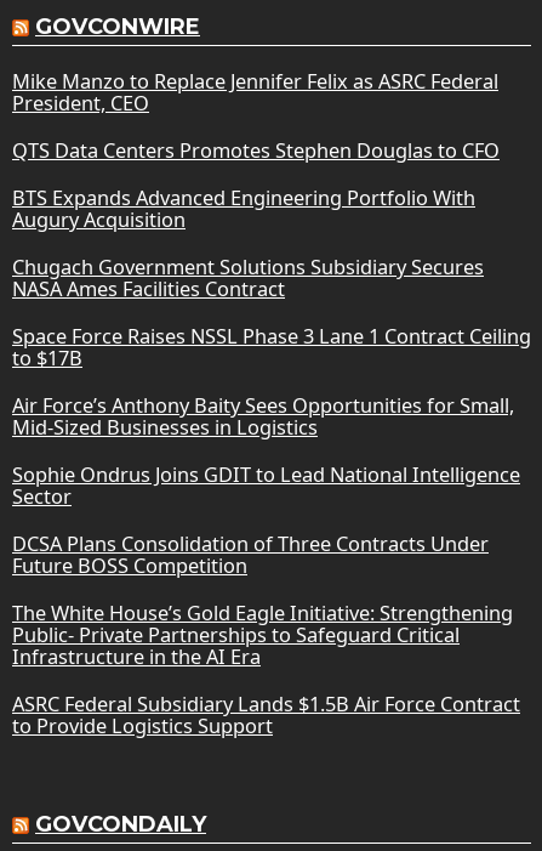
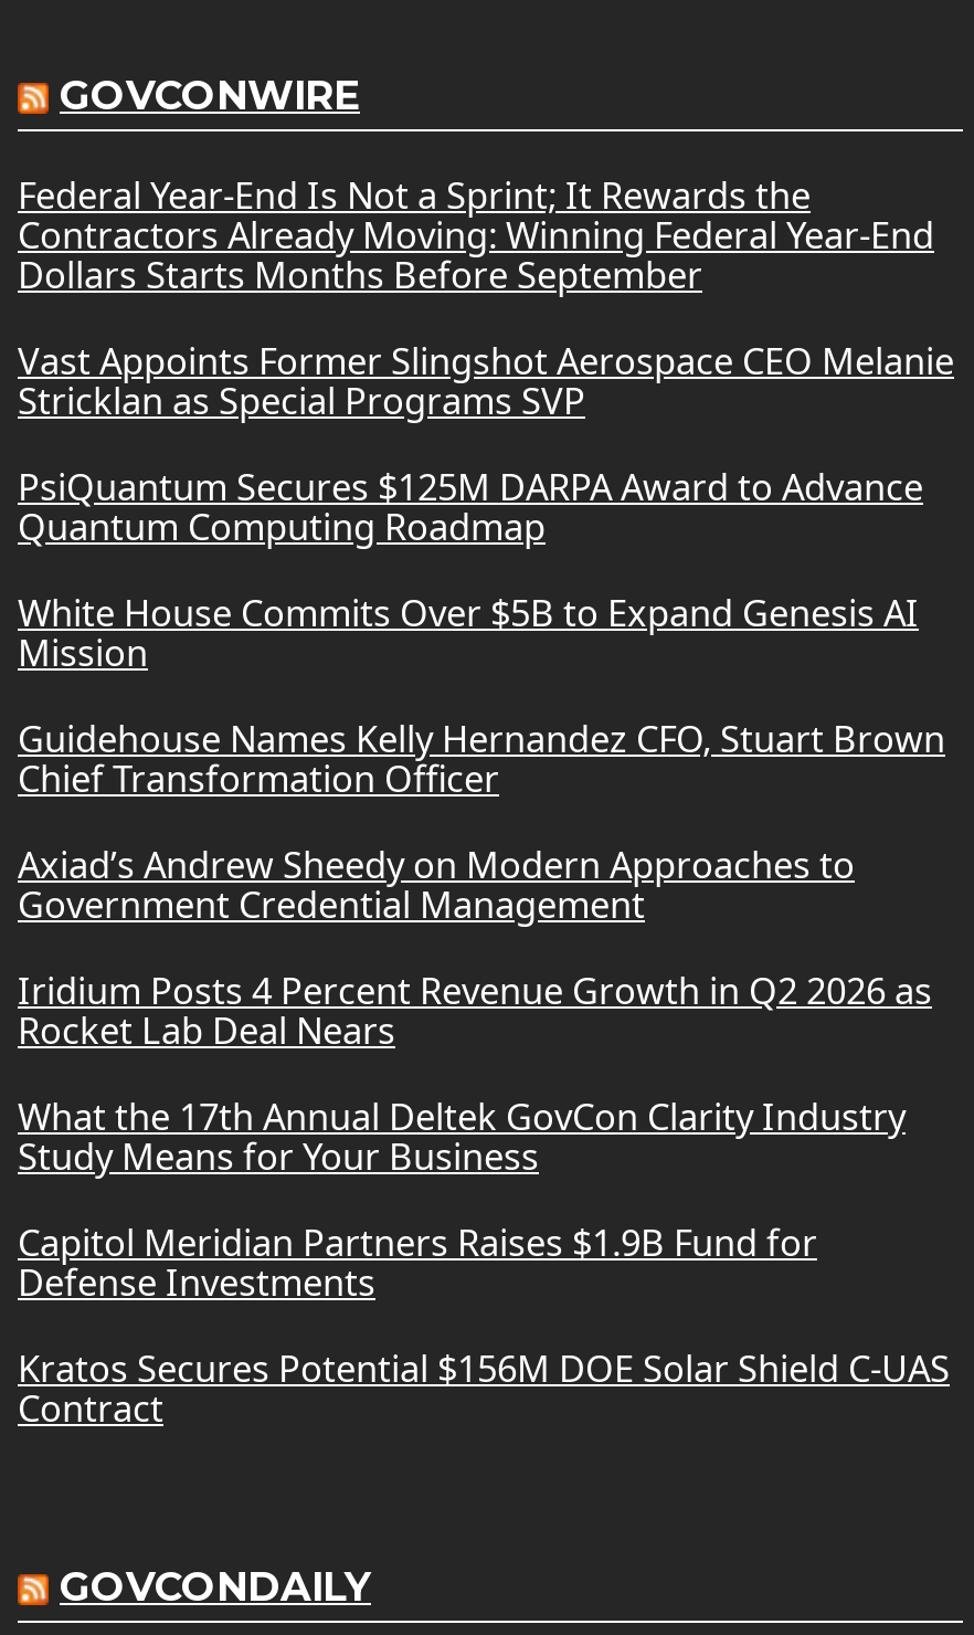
[12,68,498,116] Mike Manzo to Replace Jennifer Felix as ASRC Federal | President, CEO -> [18,171,934,299] Federal Year-End Is Not a Sprint; It Rewards the | Contractors Already Moving: Winning Federal Year-End | Dollars Starts Months Before September
[12,137,500,164] QTS Data Centers Promotes Stephen Douglas to CFO -> [18,337,954,425] Vast Appoints Former Slingshot Aerospace CEO Melanie | Stricklan as Special Programs SVP
[12,184,475,233] BTS Expands Advanced Engineering Portfolio With | Augury Acquisition -> [18,463,923,551] PsiQuantum Secures $125M DARPA Award to Advance | Quantum Computing Roadmap
[12,254,484,302] Chugach Government Solutions Subsidiary Secures | NASA Ames Facilities Contract -> [18,589,919,677] White House Commits Over $5B to Expand Genesis AI | Mission
[12,323,531,371] Space Force Raises NSSL Phase 3 Lane 1 Contract Ceiling | to $17B -> [18,715,945,803] Guidehouse Names Kelly Hernandez CFO, Stuart Brown | Chief Transformation Officer
[12,392,514,441] Air Force’s Anthony Baity Sees Opportunities for Small, | Mid-Sized Businesses in Logistics -> [18,840,855,929] Axiad’s Andrew Sheedy on Modern Approaches to | Government Credential Management
[12,461,520,510] Sophie Ondrus Joins GDIT to Lead National Intelligence | Sector -> [18,966,932,1055] Iridium Posts 4 Percent Revenue Growth in Q2 2026 as | Rocket Lab Deal Nears
[12,530,489,579] DCSA Plans Consolidation of Three Contracts Under | Future BOSS Competition -> [18,1092,906,1181] What the 17th Annual Deltek GovCon Clarity Industry | Study Means for Your Business
[12,600,513,670] The White House’s Gold Eagle Initiative: Strengthening | Public- Private Partnerships to Safeguard Critical | Infrastructure in the AI Era -> [18,1218,817,1307] Capitol Meridian Partners Raises $1.9B Fund for | Defense Investments
[12,691,520,739] ASRC Federal Subsidiary Lands $1.5B Air Force Contract | to Provide Logistics Support -> [18,1344,950,1433] Kratos Secures Potential $156M DOE Solar Shield C-UAS | Contract

